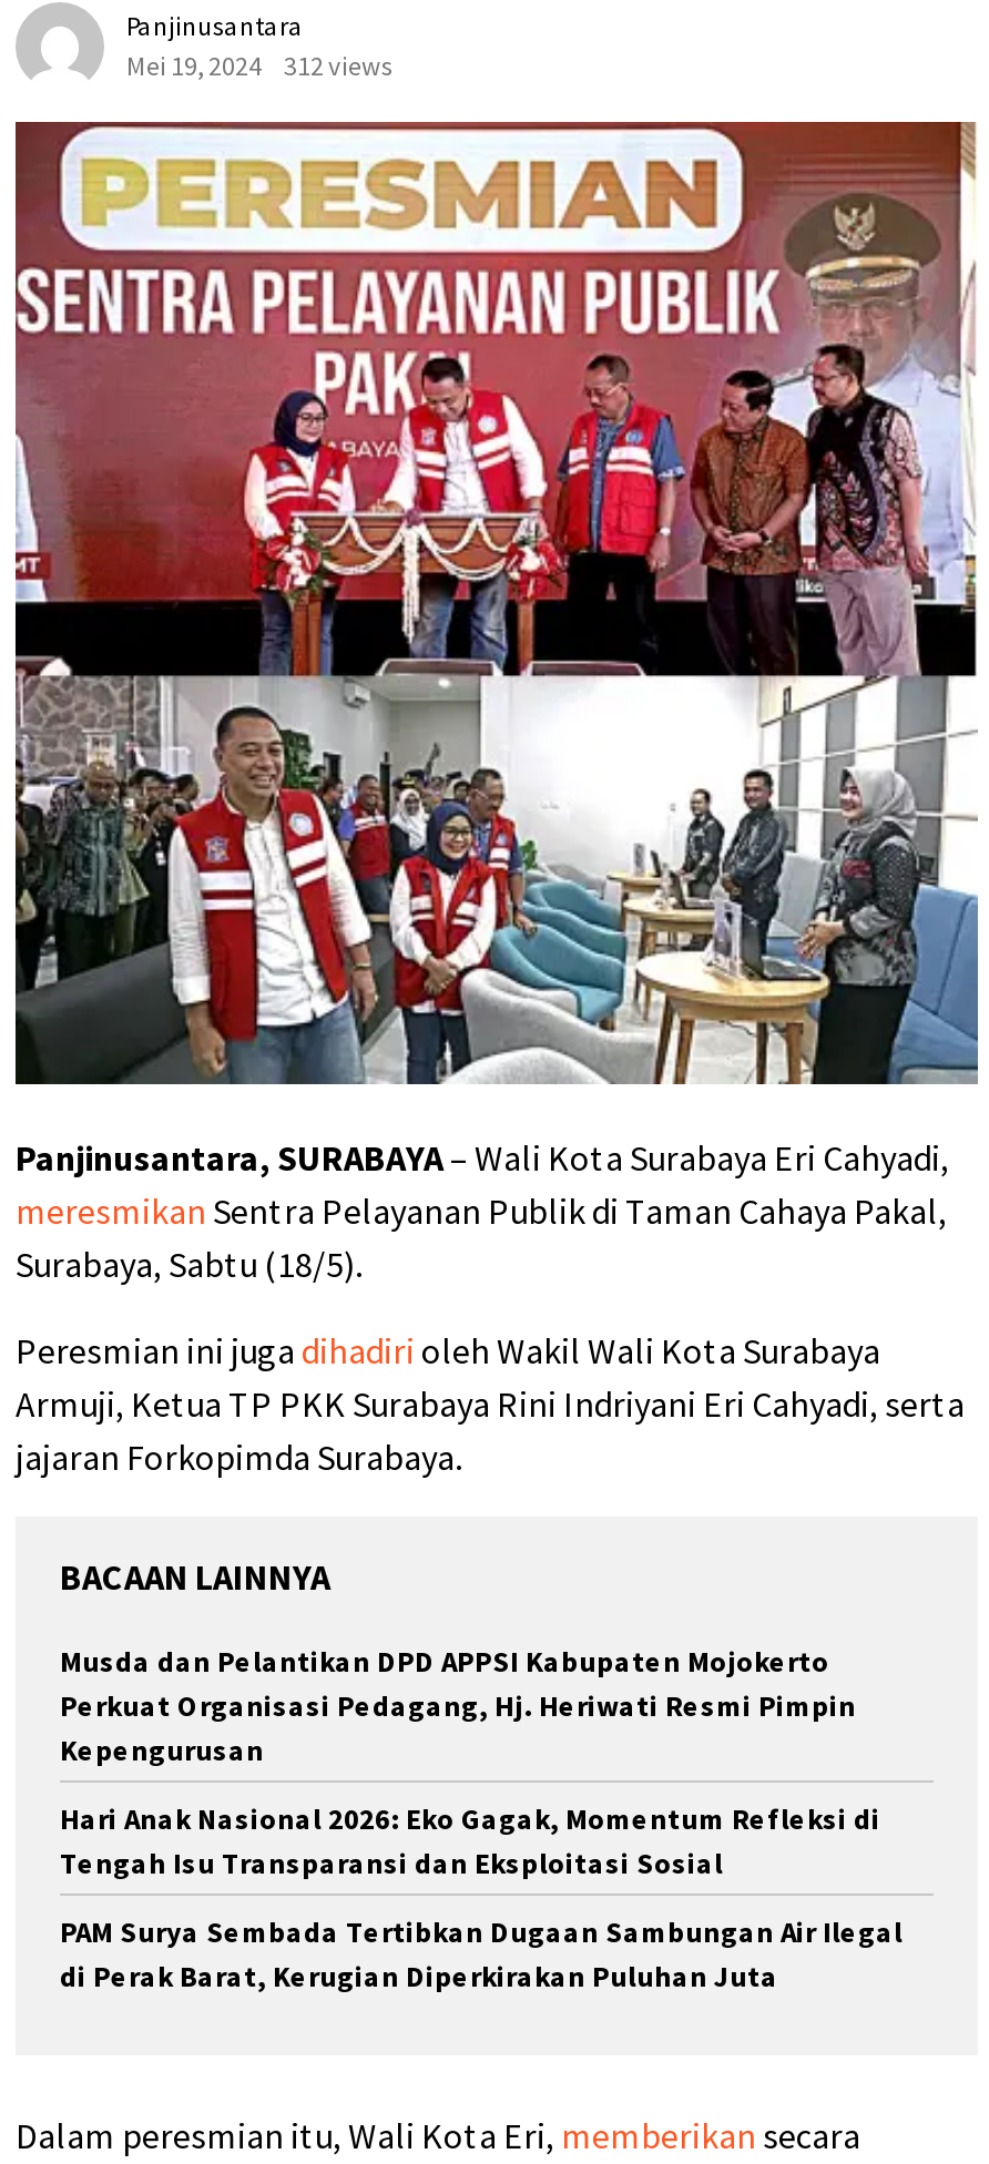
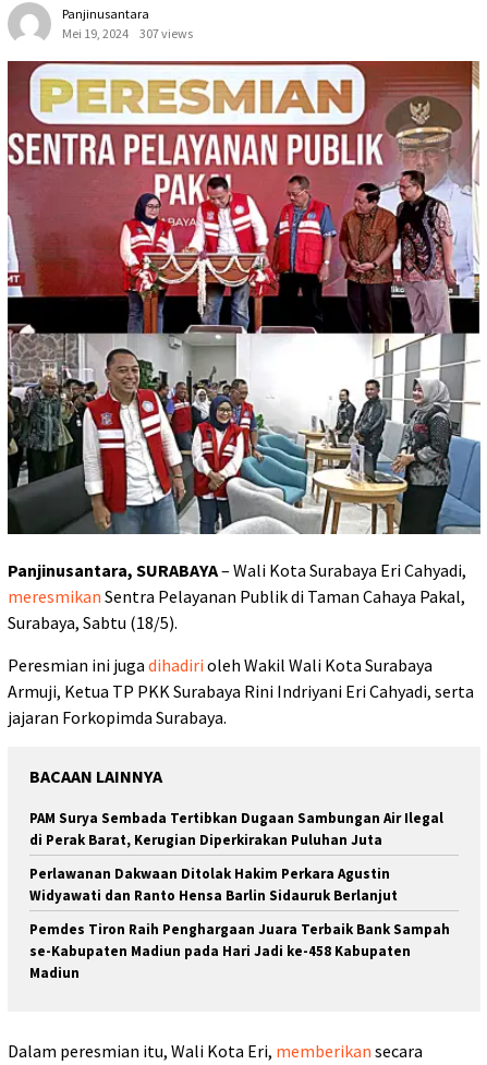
[126,50,392,83] Mei 19, 2024 312 views -> [62,26,193,42] Mei 19, 2024 307 views
[60,1644,880,1883] Musda dan Pelantikan DPD APPSI Kabupaten Mojokerto | Perkuat Organisasi Pedagang, Hj. Heriwati Resmi Pimpin | Kepengurusan | Hari Anak Nasional 2026: Eko Gagak, Momentum Refleksi di | Tengah Isu Transparansi dan Eksploitasi Sosial -> none
moved [60,1914,903,1996] -> [29,809,443,850]: PAM Surya Sembada Tertibkan Dugaan Sambungan Air Ilegal | di Perak Barat, Kerugian Diperkirakan Puluhan Juta
none -> [29,865,450,983] Perlawanan Dakwaan Ditolak Hakim Perkara Agustin | Widyawati dan Ranto Hensa Barlin Sidauruk Berlanjut | Pemdes Tiron Raih Penghargaan Juara Terbaik Bank Sampah | se-Kabupaten Madiun pada Hari Jadi ke-458 Kabupaten | Madiun

